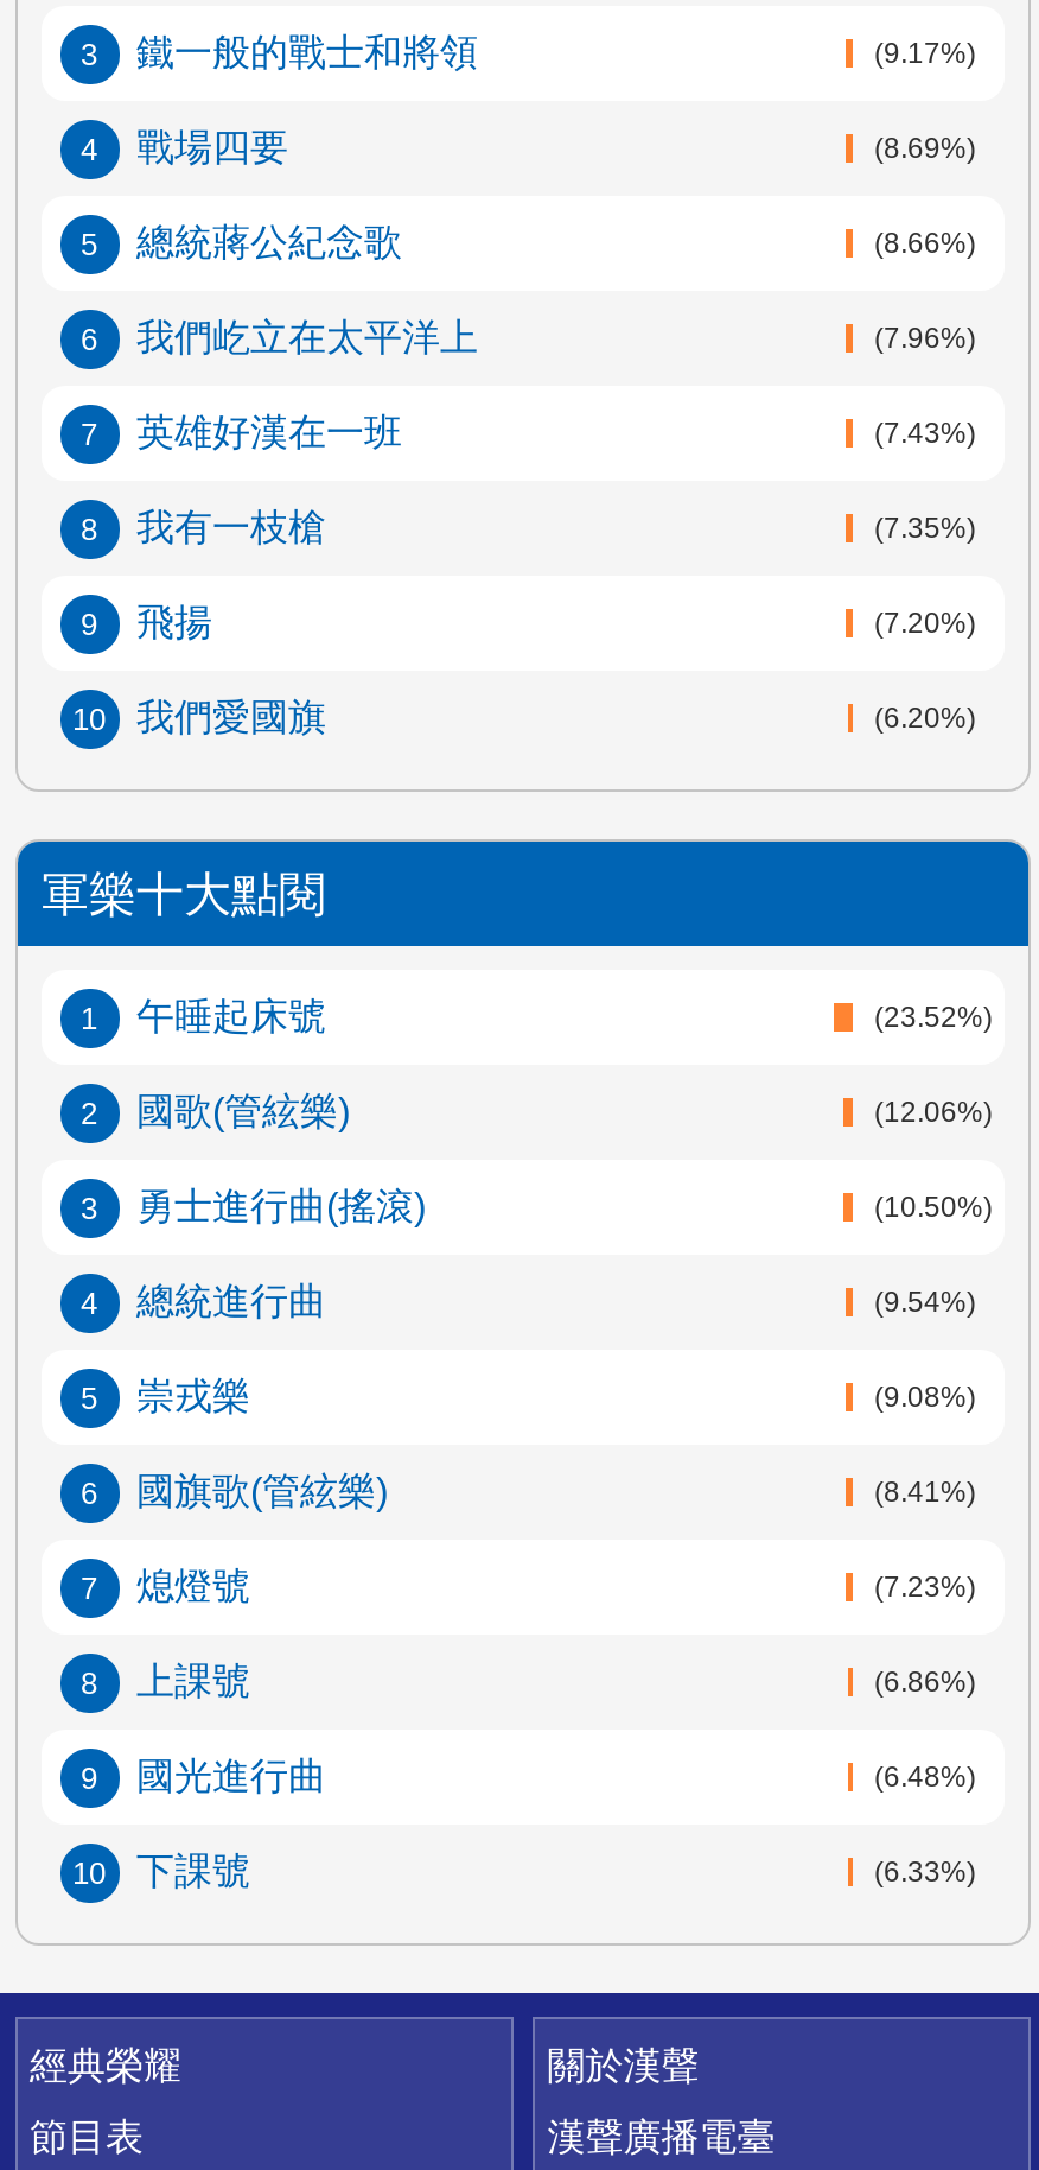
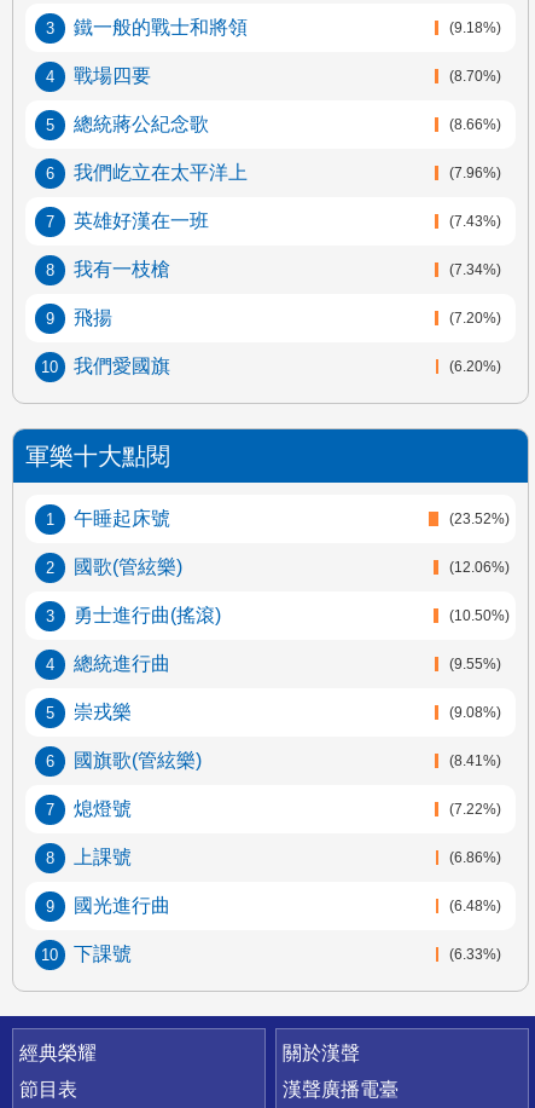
[874,37,976,70] (9.17%) -> [449,19,501,36] (9.18%)
[874,132,976,165] (8.69%) -> [449,68,501,85] (8.70%)
[874,512,976,545] (7.35%) -> [449,261,501,278] (7.34%)
[874,1286,976,1319] (9.54%) -> [449,656,501,673] (9.55%)
[874,1571,976,1604] (7.23%) -> [449,801,501,818] (7.22%)

